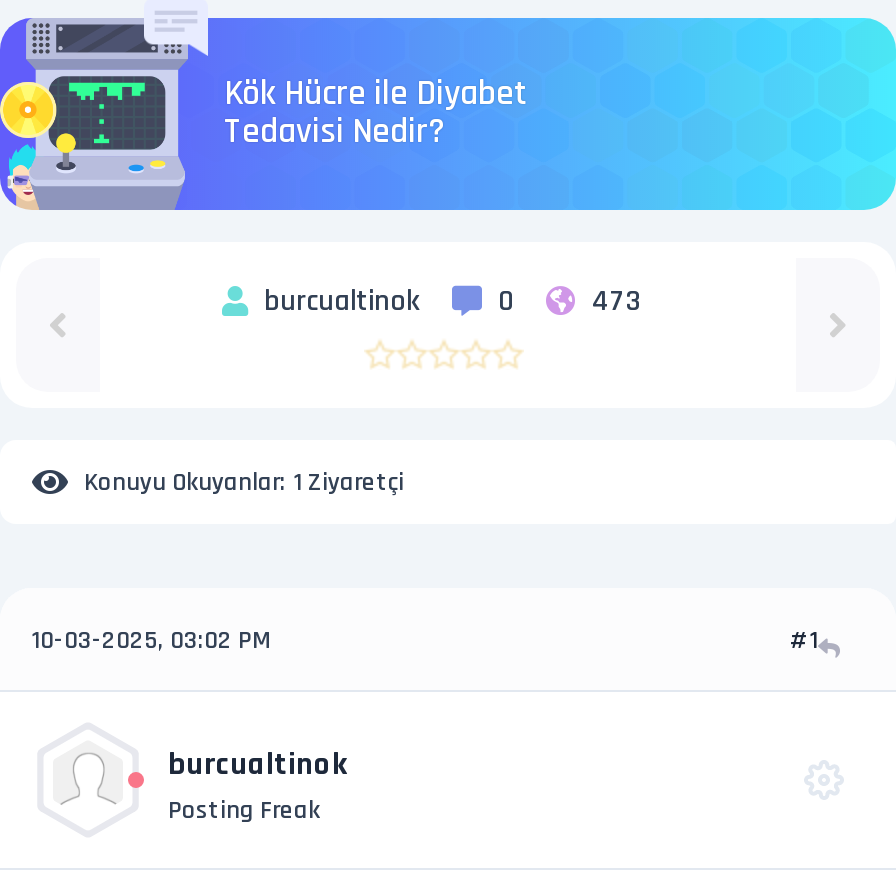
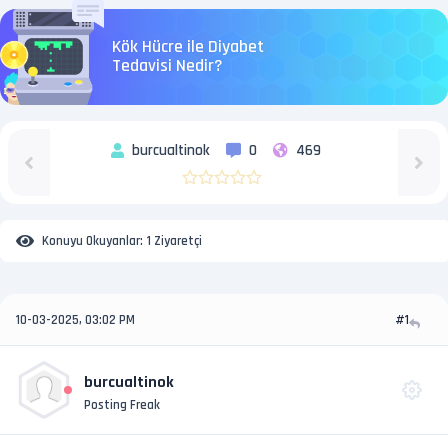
[592,282,642,320] 473 -> [296,141,321,160] 469

